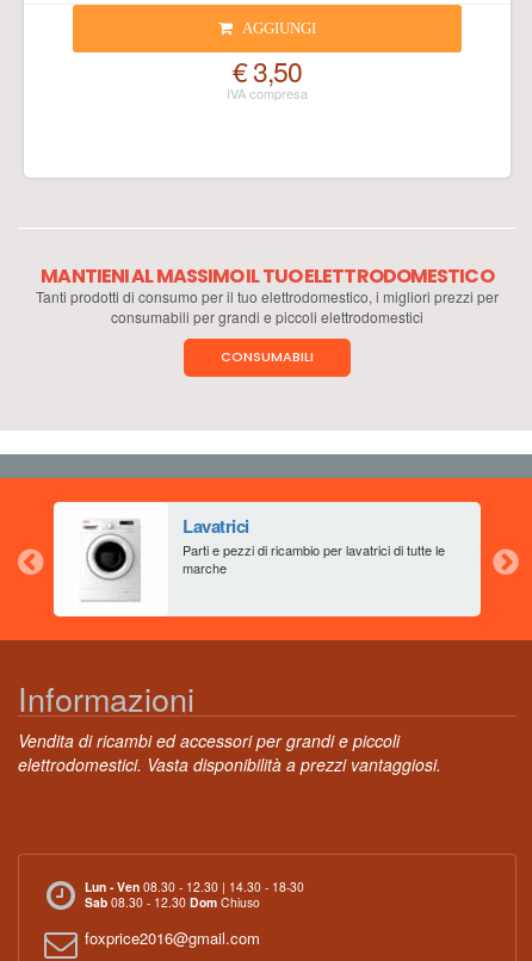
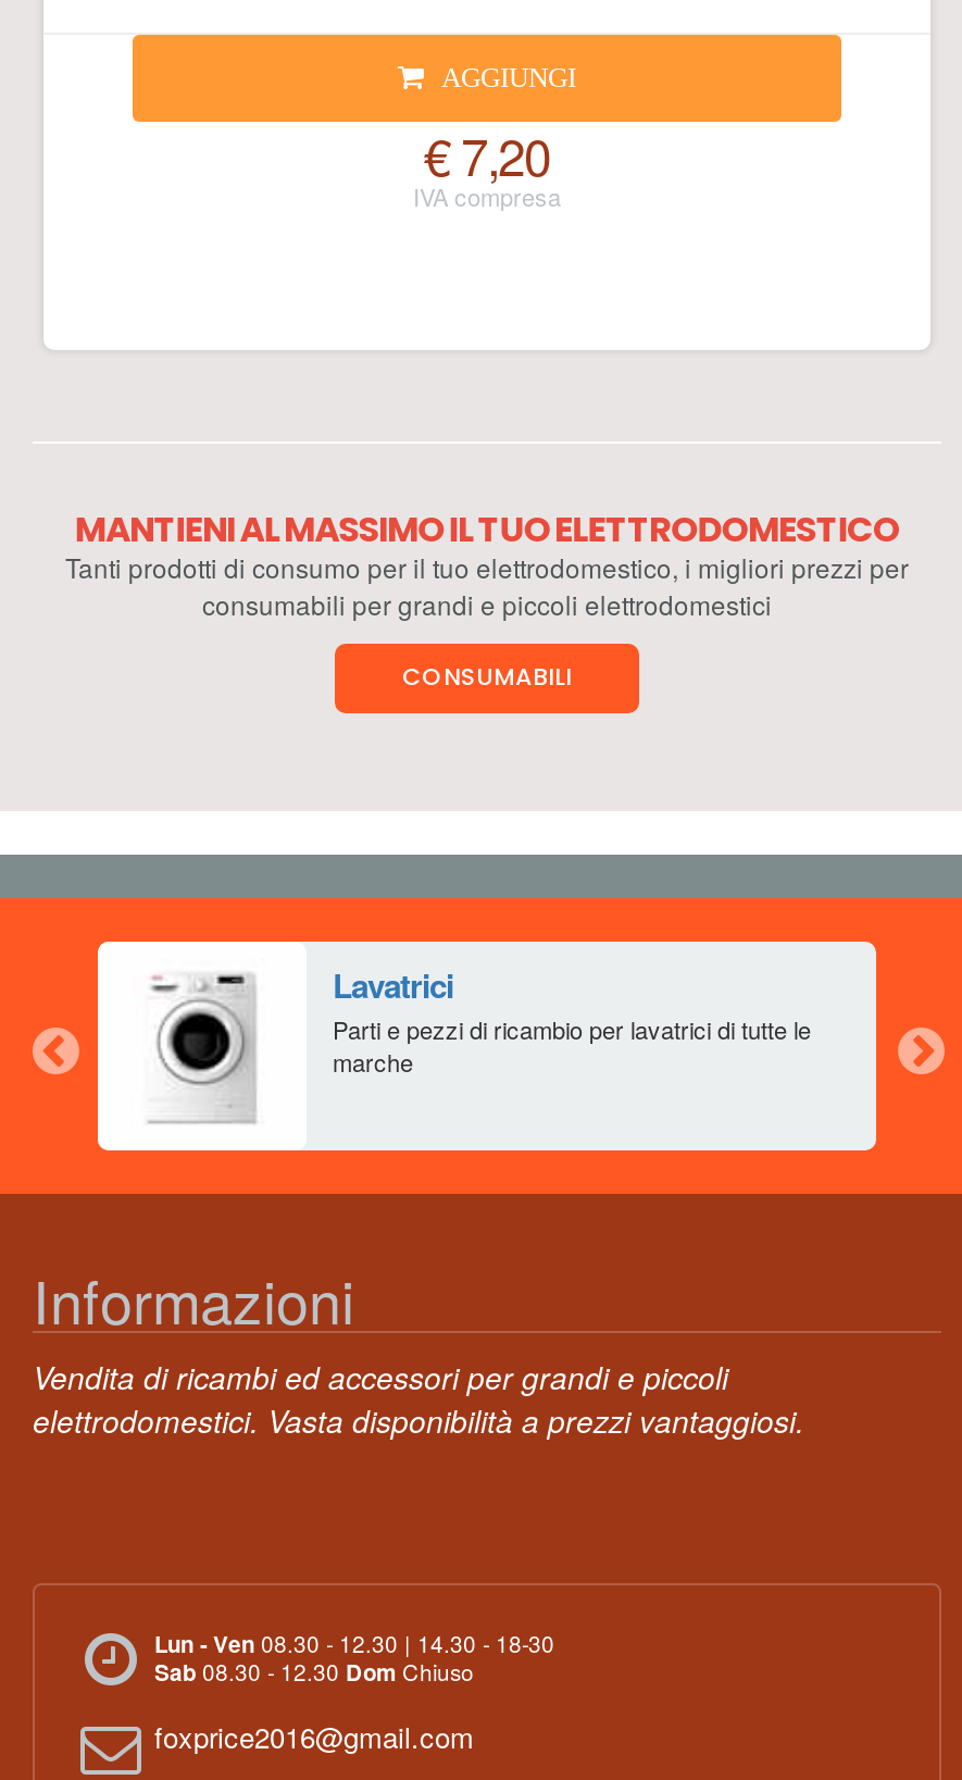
[233,51,302,91] € 3,50 -> [424,120,550,191] € 7,20

